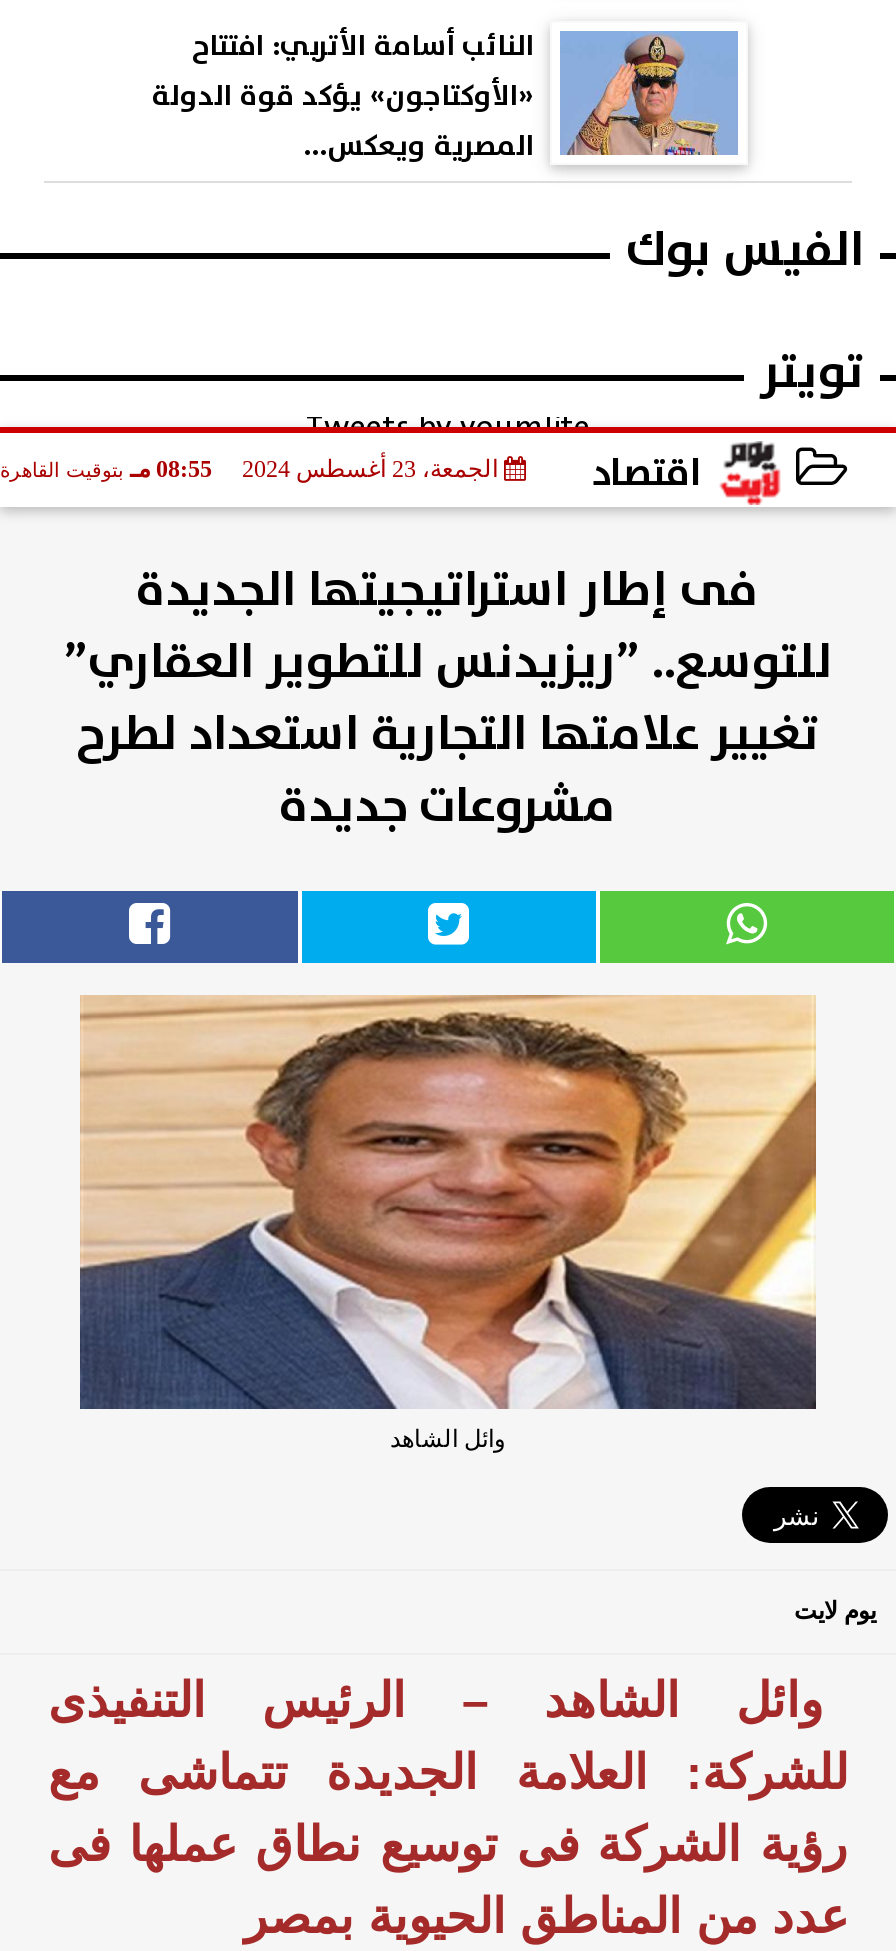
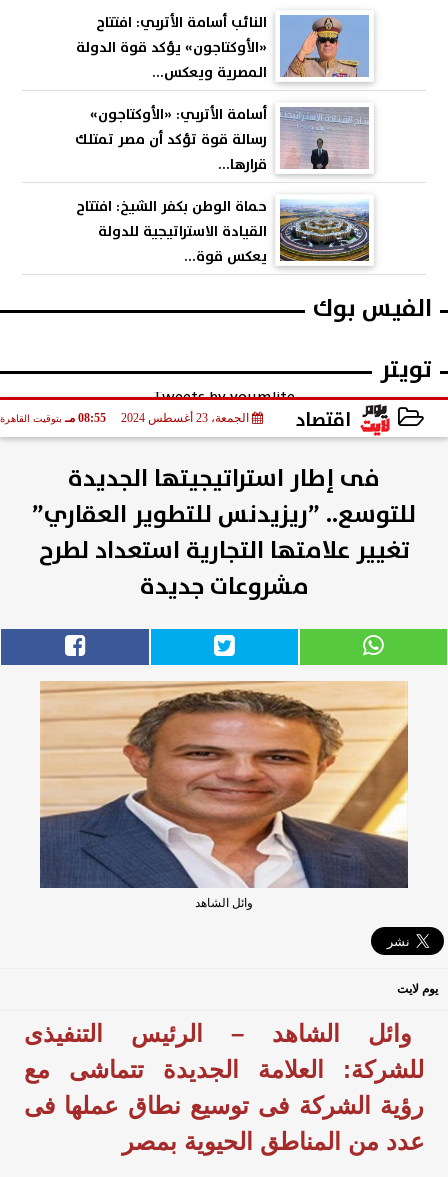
none -> [75,102,370,269] [image] | أسامة الأتربي: «الأوكتاجون» | رسالة قوة تؤكد أن مصر تمتلك | قرارها... | حماة الوطن بكفر الشيخ: افتتاح | القيادة الاستراتيجية للدولة | يعكس قوة...
none -> [282,200,370,262] [image]

